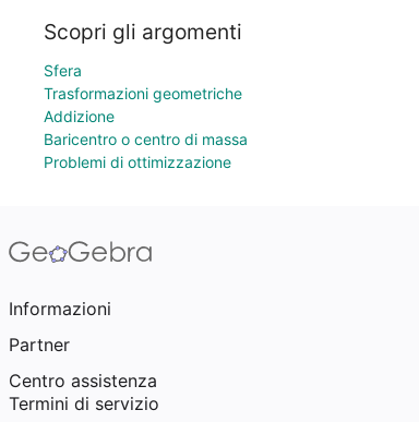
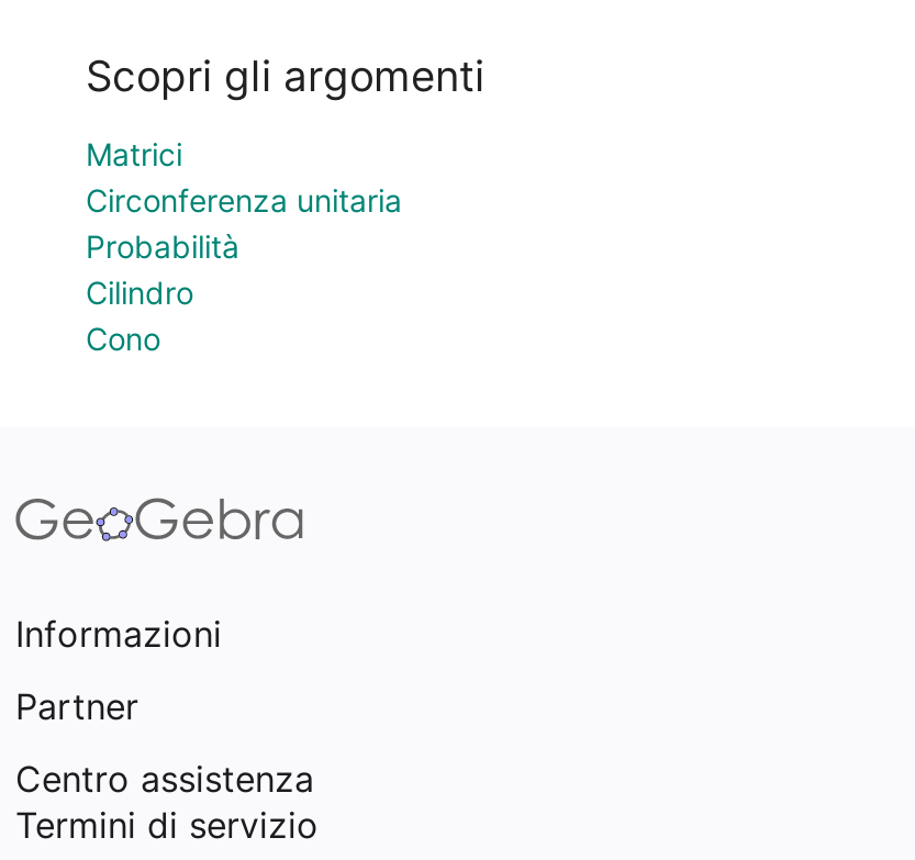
[44,61,248,171] Sfera | Trasformazioni geometriche | Addizione | Baricentro o centro di massa | Problemi di ottimizzazione -> [86,135,402,357] Matrici | Circonferenza unitaria | Probabilità | Cilindro | Cono

